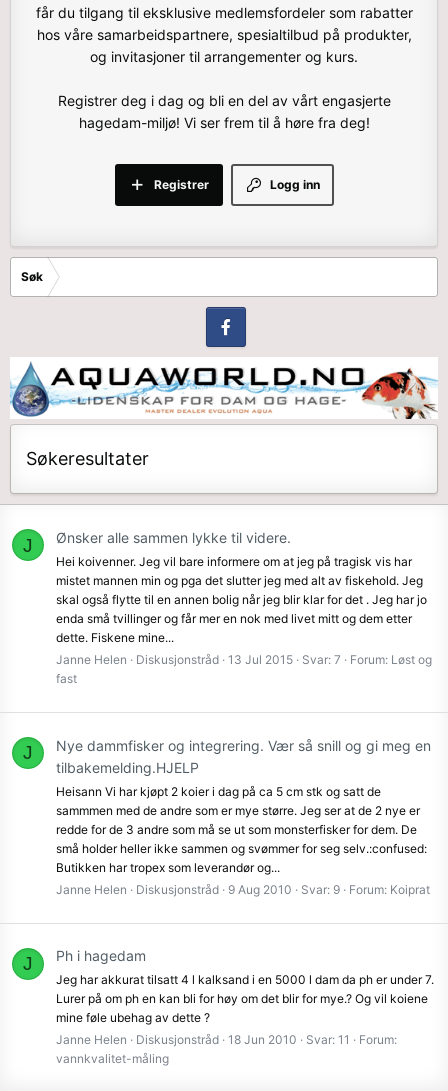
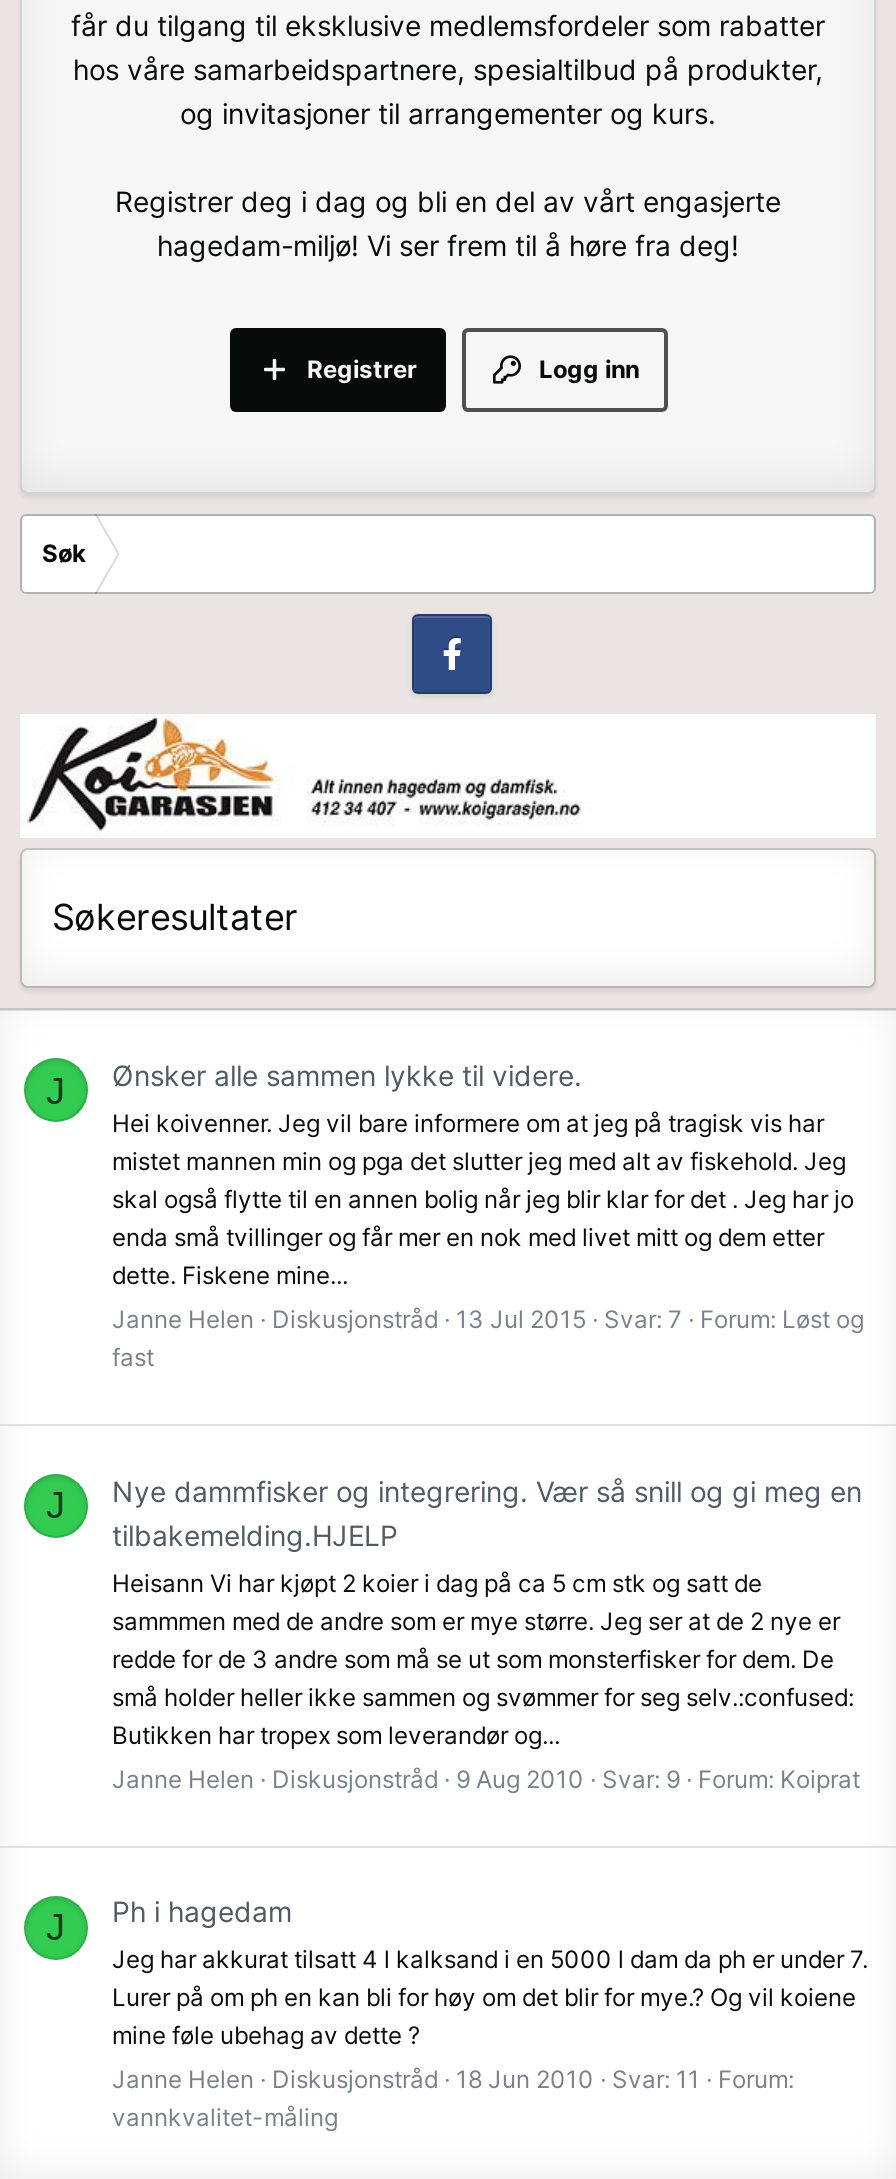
[10,359,438,420] [image] -> [20,716,874,838] [image]

